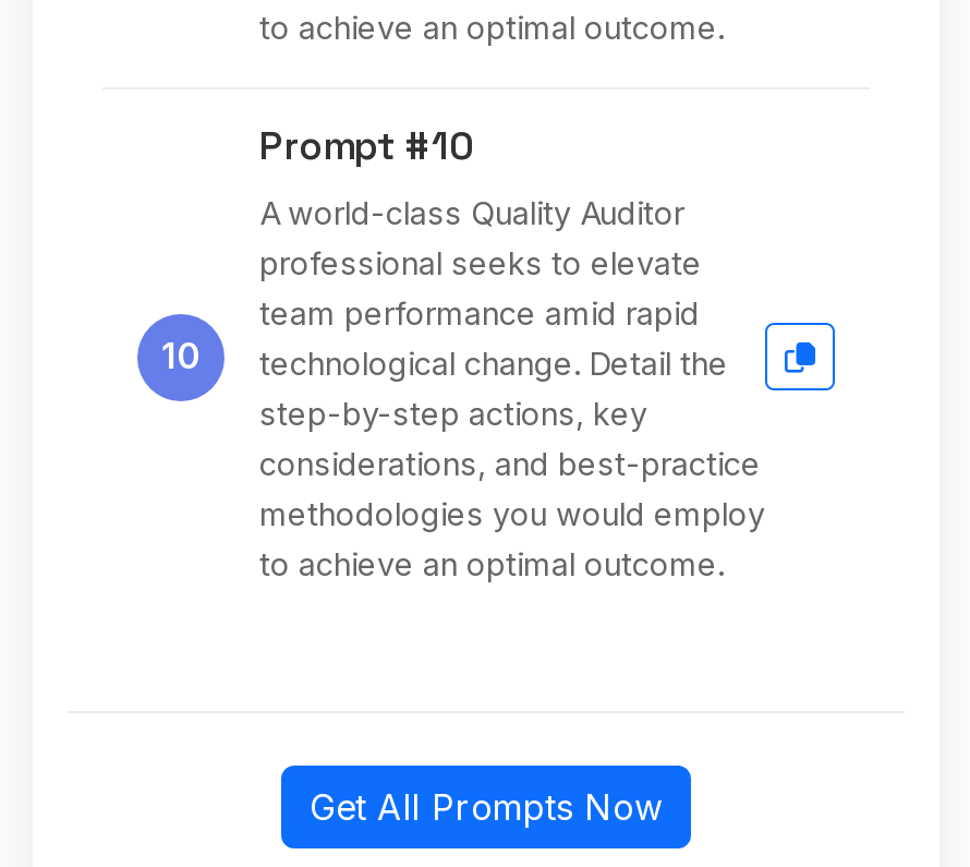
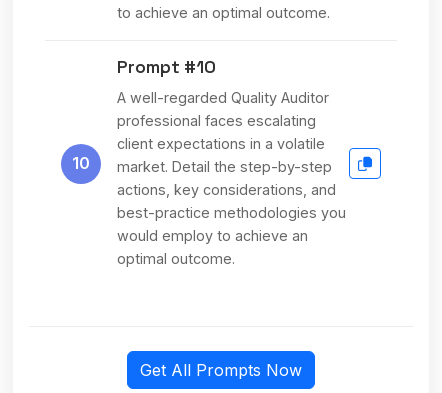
[259,194,765,582] A world-class Quality Auditor | professional seeks to elevate | team performance amid rapid | technological change. Detail the | step-by-step actions, key | considerations, and best-practice | methodologies you would employ | to achieve an optimal outcome. -> [117,89,346,267] A well-regarded Quality Auditor | professional faces escalating | client expectations in a volatile | market. Detail the step-by-step | actions, key considerations, and | best-practice methodologies you | would employ to achieve an | optimal outcome.

